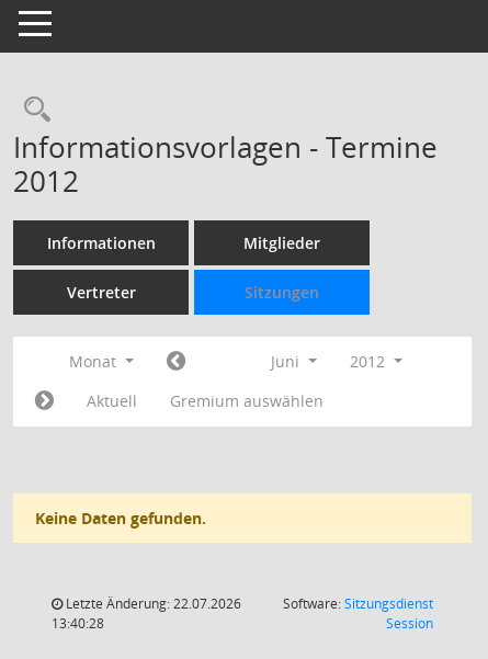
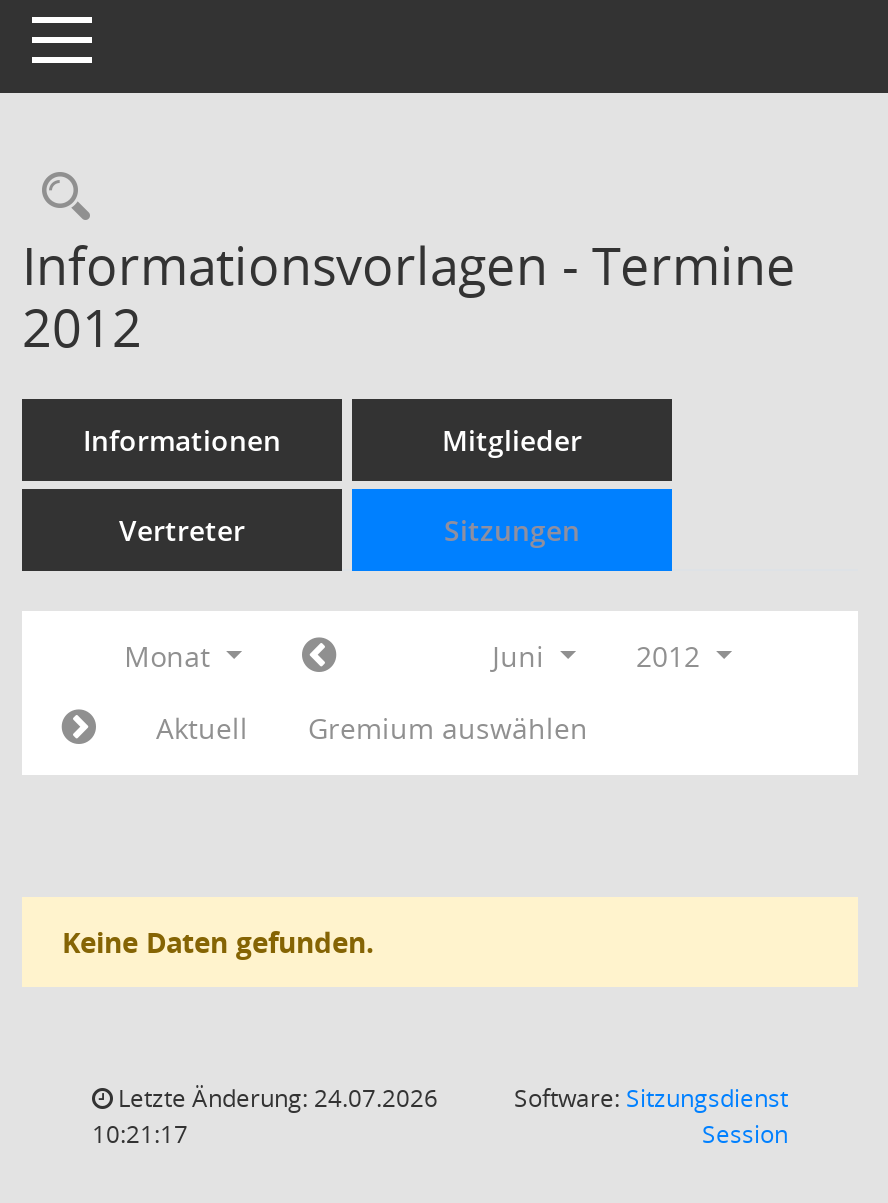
[63,594,241,613] Letzte Änderung: 22.07.2026 -> [112,1081,438,1115] Letzte Änderung: 24.07.2026
[52,614,104,633] 13:40:28 -> [92,1117,188,1151] 10:21:17

